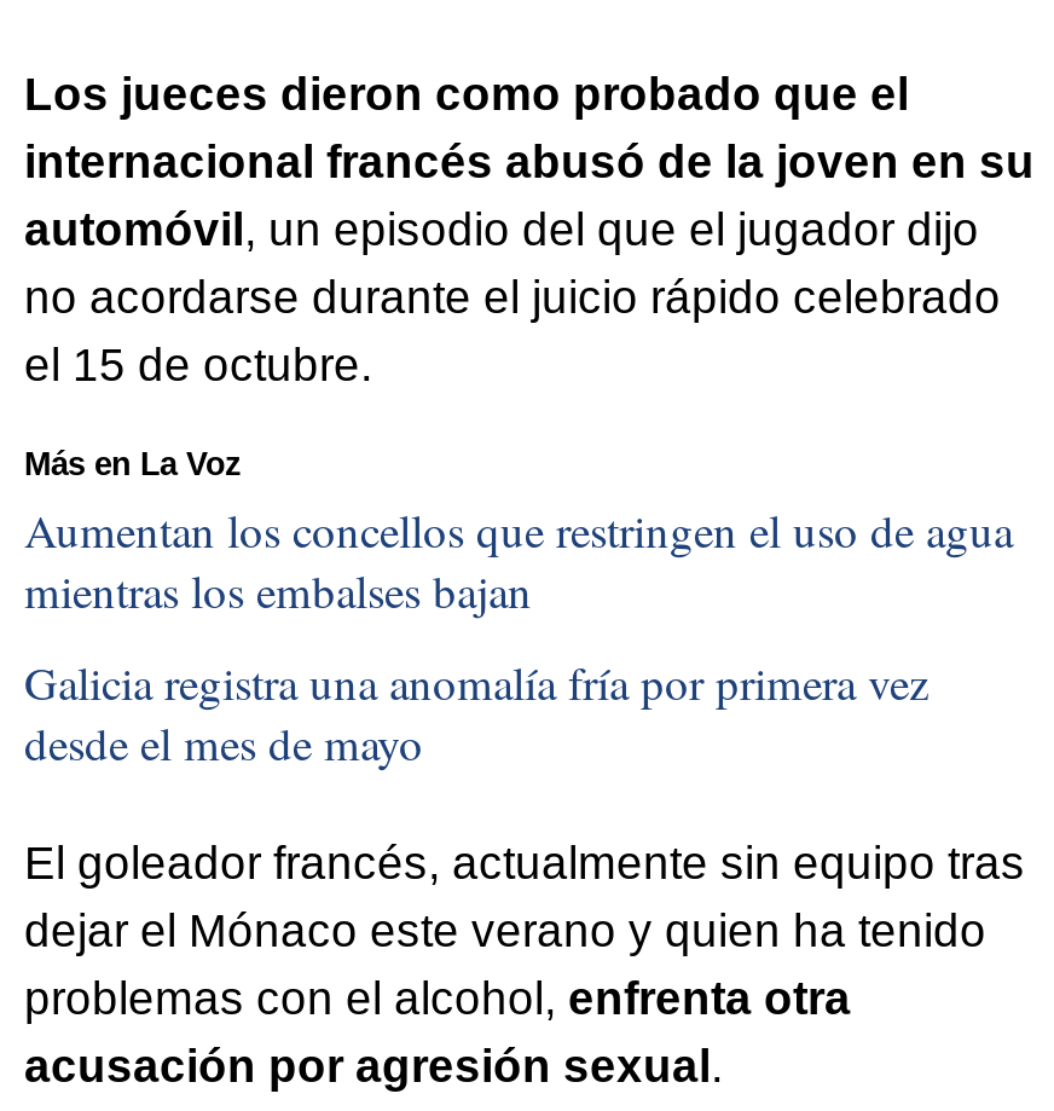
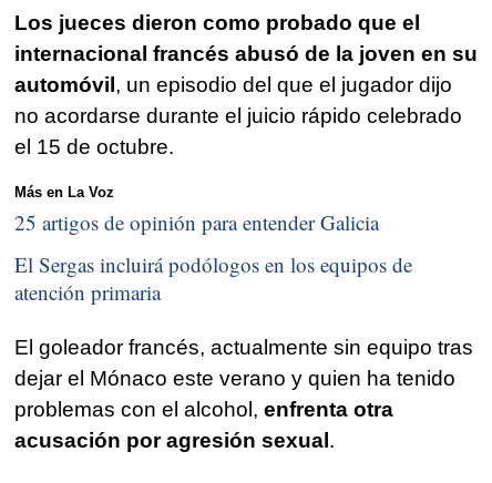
[24,500,1013,621] Aumentan los concellos que restringen el uso de agua | mientras los embalses bajan -> [14,209,379,236] 25 artigos de opinión para entender Galicia
[24,651,928,772] Galicia registra una anomalía fría por primera vez | desde el mes de mayo -> [14,250,412,306] El Sergas incluirá podólogos en los equipos de | atención primaria

